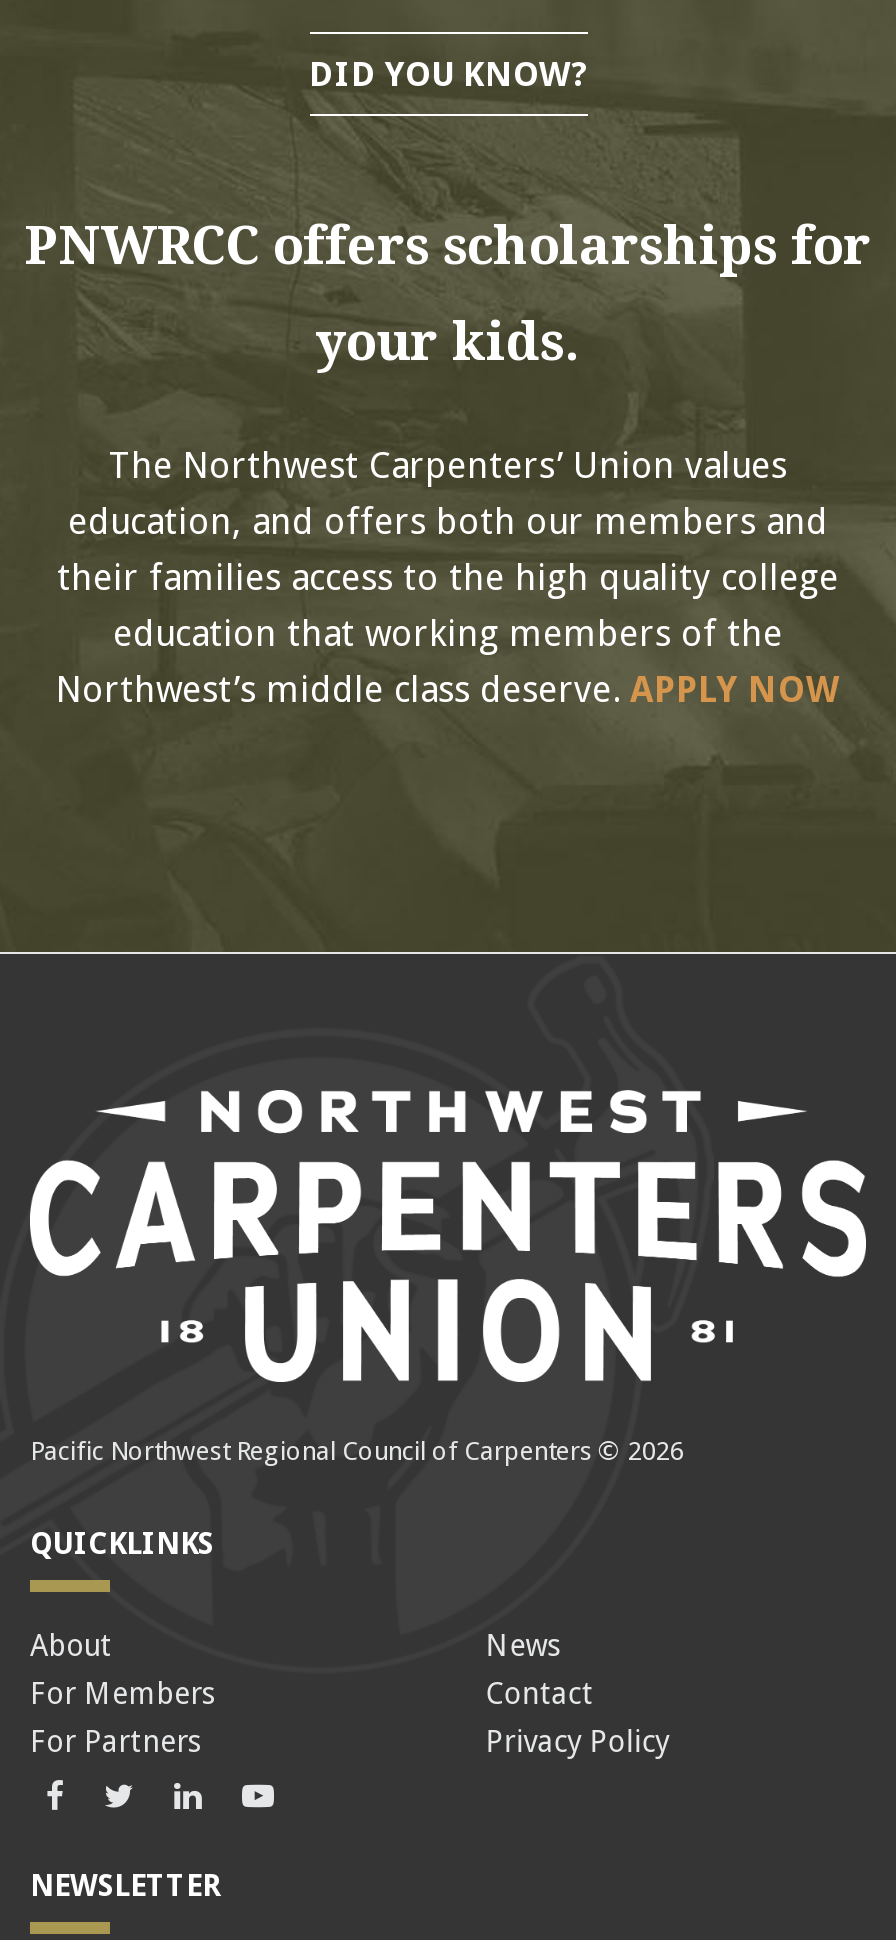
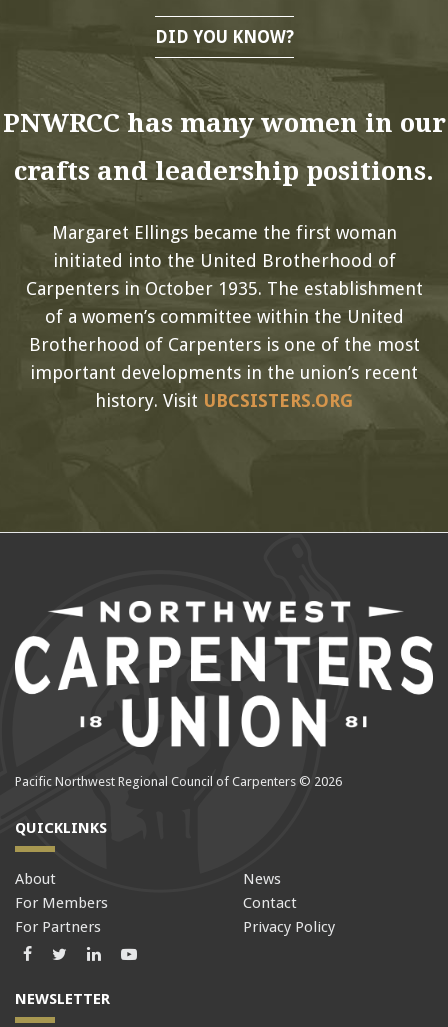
[25,217,871,277] PNWRCC offers scholarships for -> [2,108,445,138] PNWRCC has many women in our
[316,313,580,373] your kids. -> [14,156,434,186] crafts and leadership positions.
[56,445,840,711] The Northwest Carpenters’ Union values | education, and offers both our members and | their families access to the high quality college | education that working members of the | Northwest’s middle class deserve. APPLY NOW -> [25,222,422,411] Margaret Ellings became the first woman | initiated into the United Brotherhood of | Carpenters in October 1935. The establishment | of a women’s committee within the United | Brotherhood of Carpenters is one of the most | important developments in the union’s recent | history. Visit UBCSISTERS.ORG

